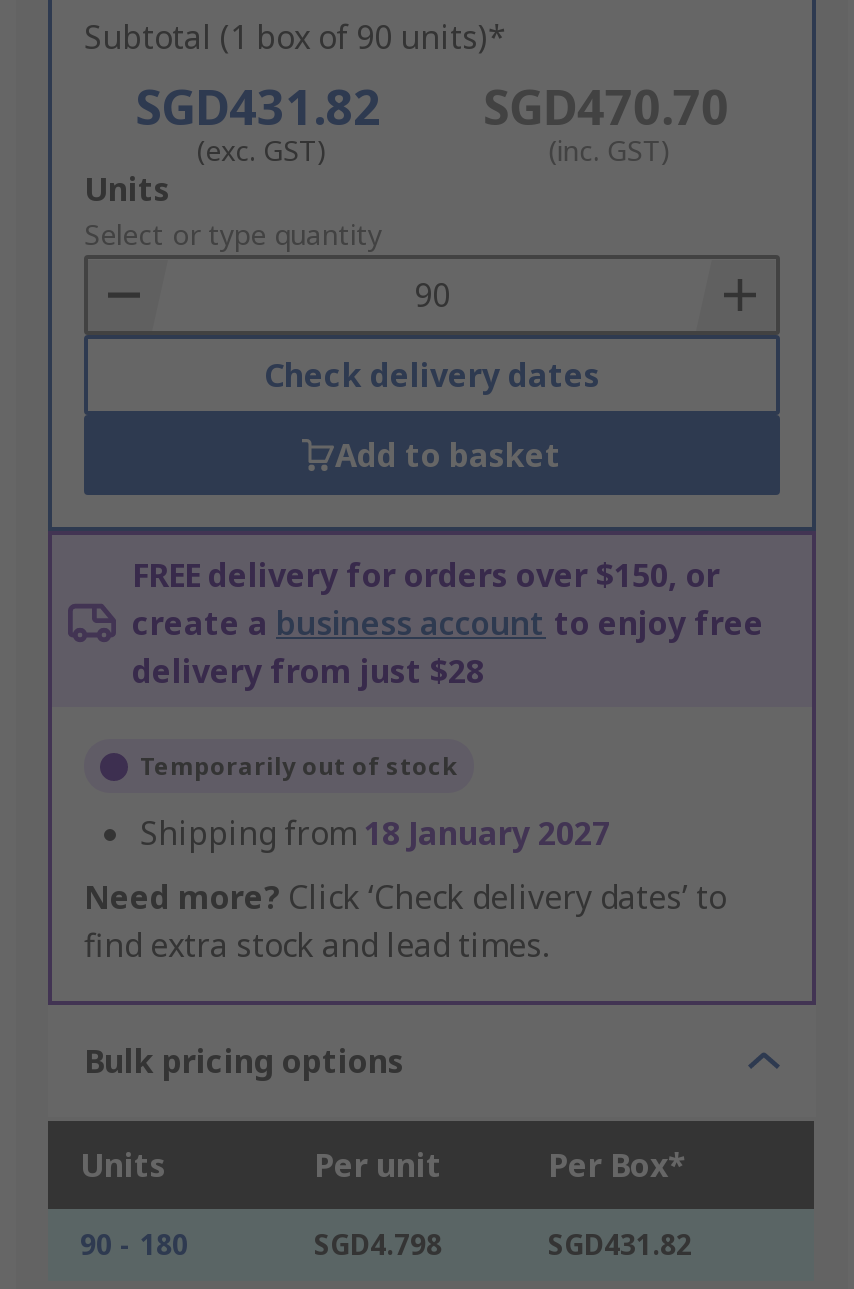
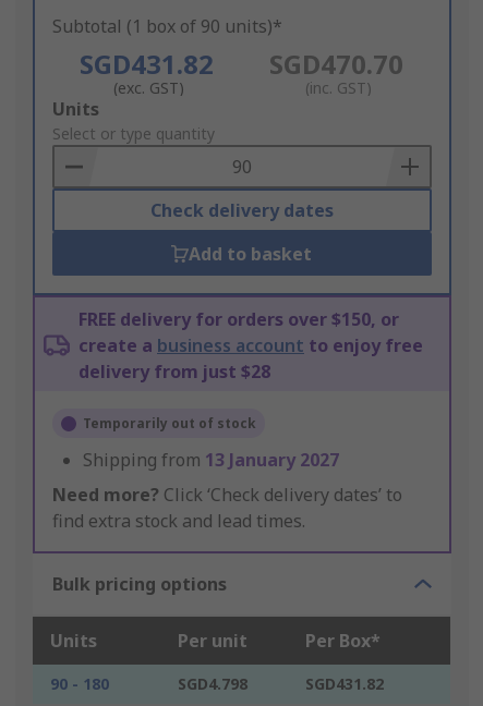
[140,812,610,856] Shipping from 18 January 2027 -> [83,448,339,472] Shipping from 13 January 2027

